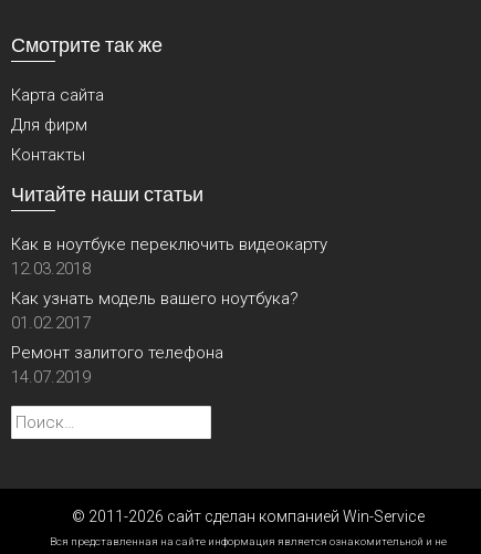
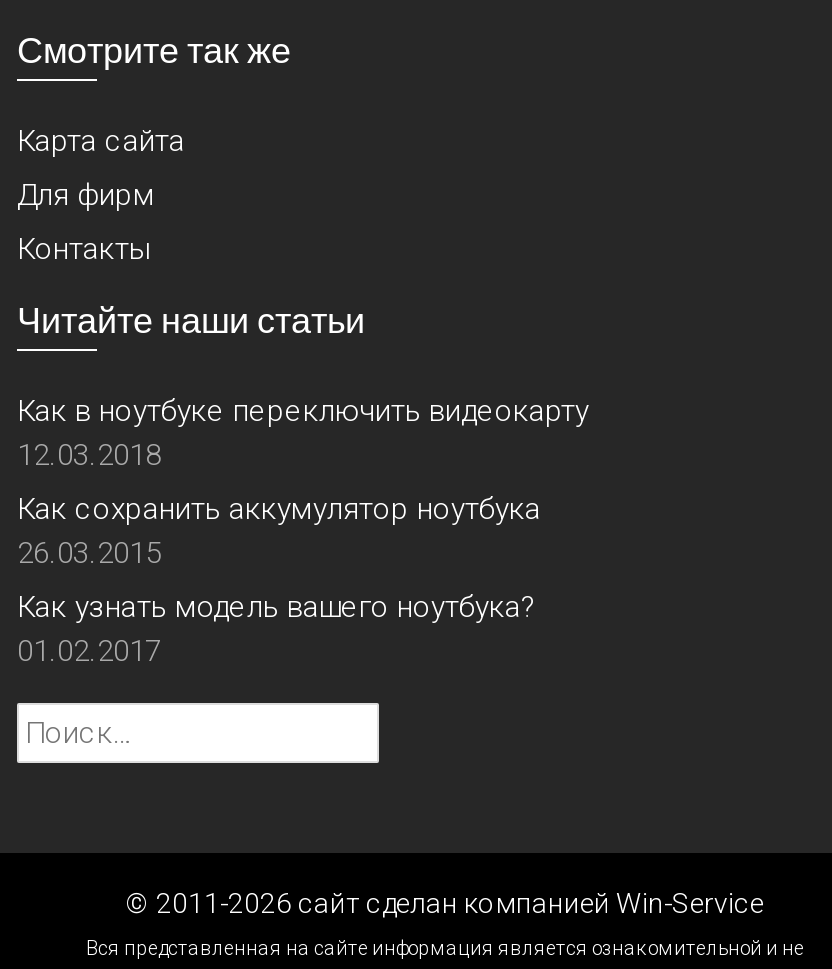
none -> [17,491,541,571] Как сохранить аккумулятор ноутбука | 26.03.2015
moved [11,289,299,333] -> [17,589,537,669]: Как узнать модель вашего ноутбука? | 01.02.2017
[11,343,223,387] Ремонт залитого телефона | 14.07.2019 -> none

